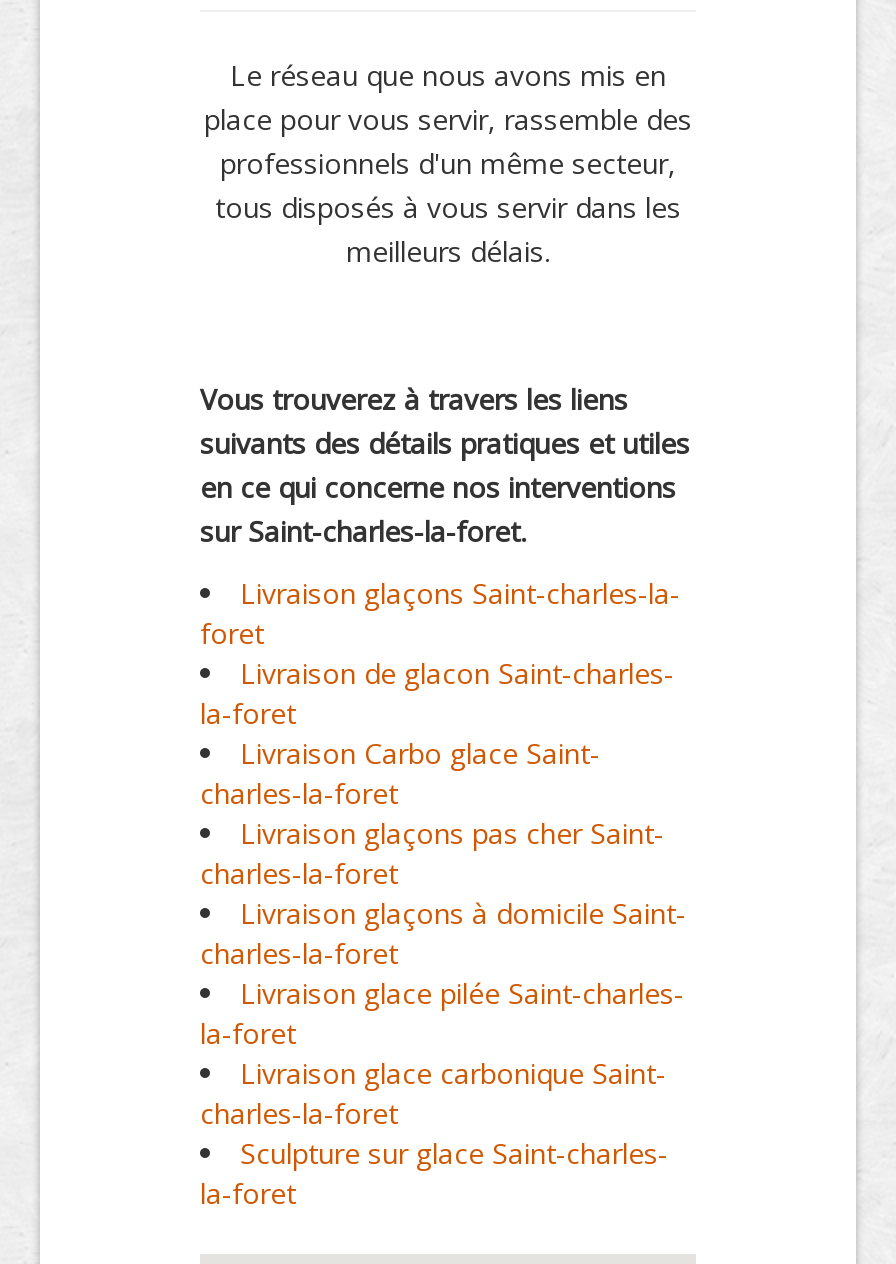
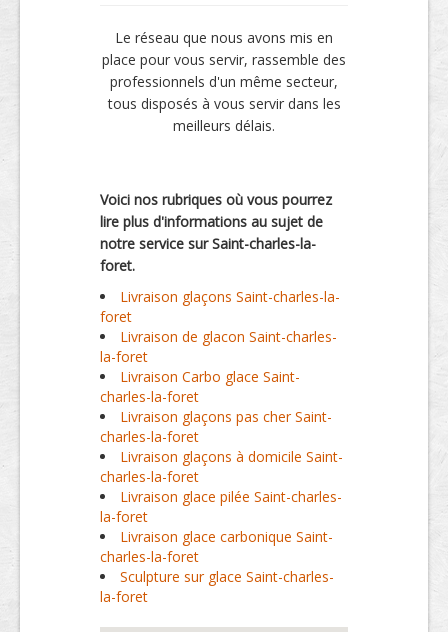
[200,380,690,550] Vous trouverez à travers les liens | suivants des détails pratiques et utiles | en ce qui concerne nos interventions | sur Saint-charles-la-foret. -> [100,190,332,275] Voici nos rubriques où vous pourrez | lire plus d'informations au sujet de | notre service sur Saint-charles-la- | foret.

